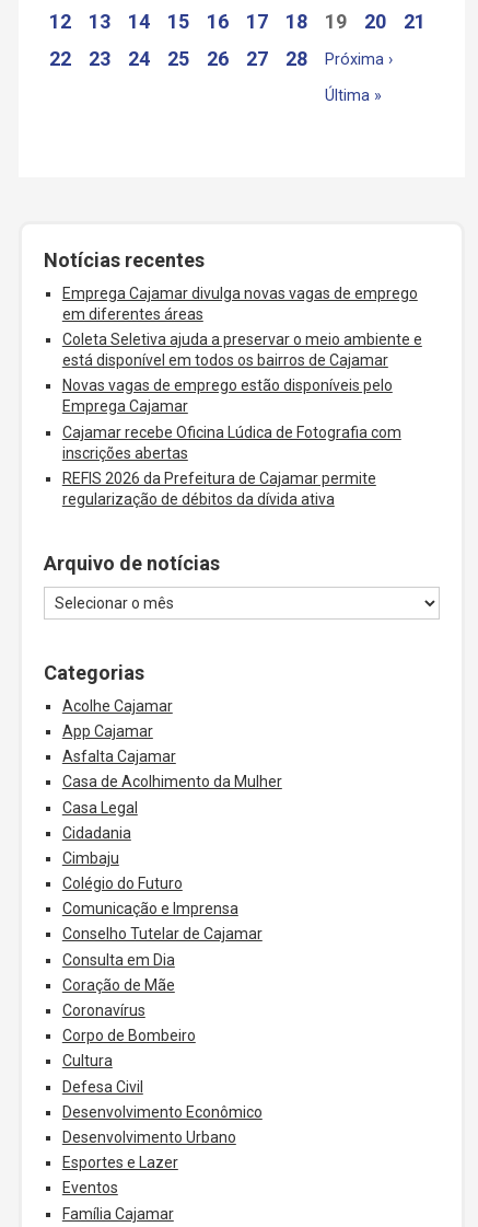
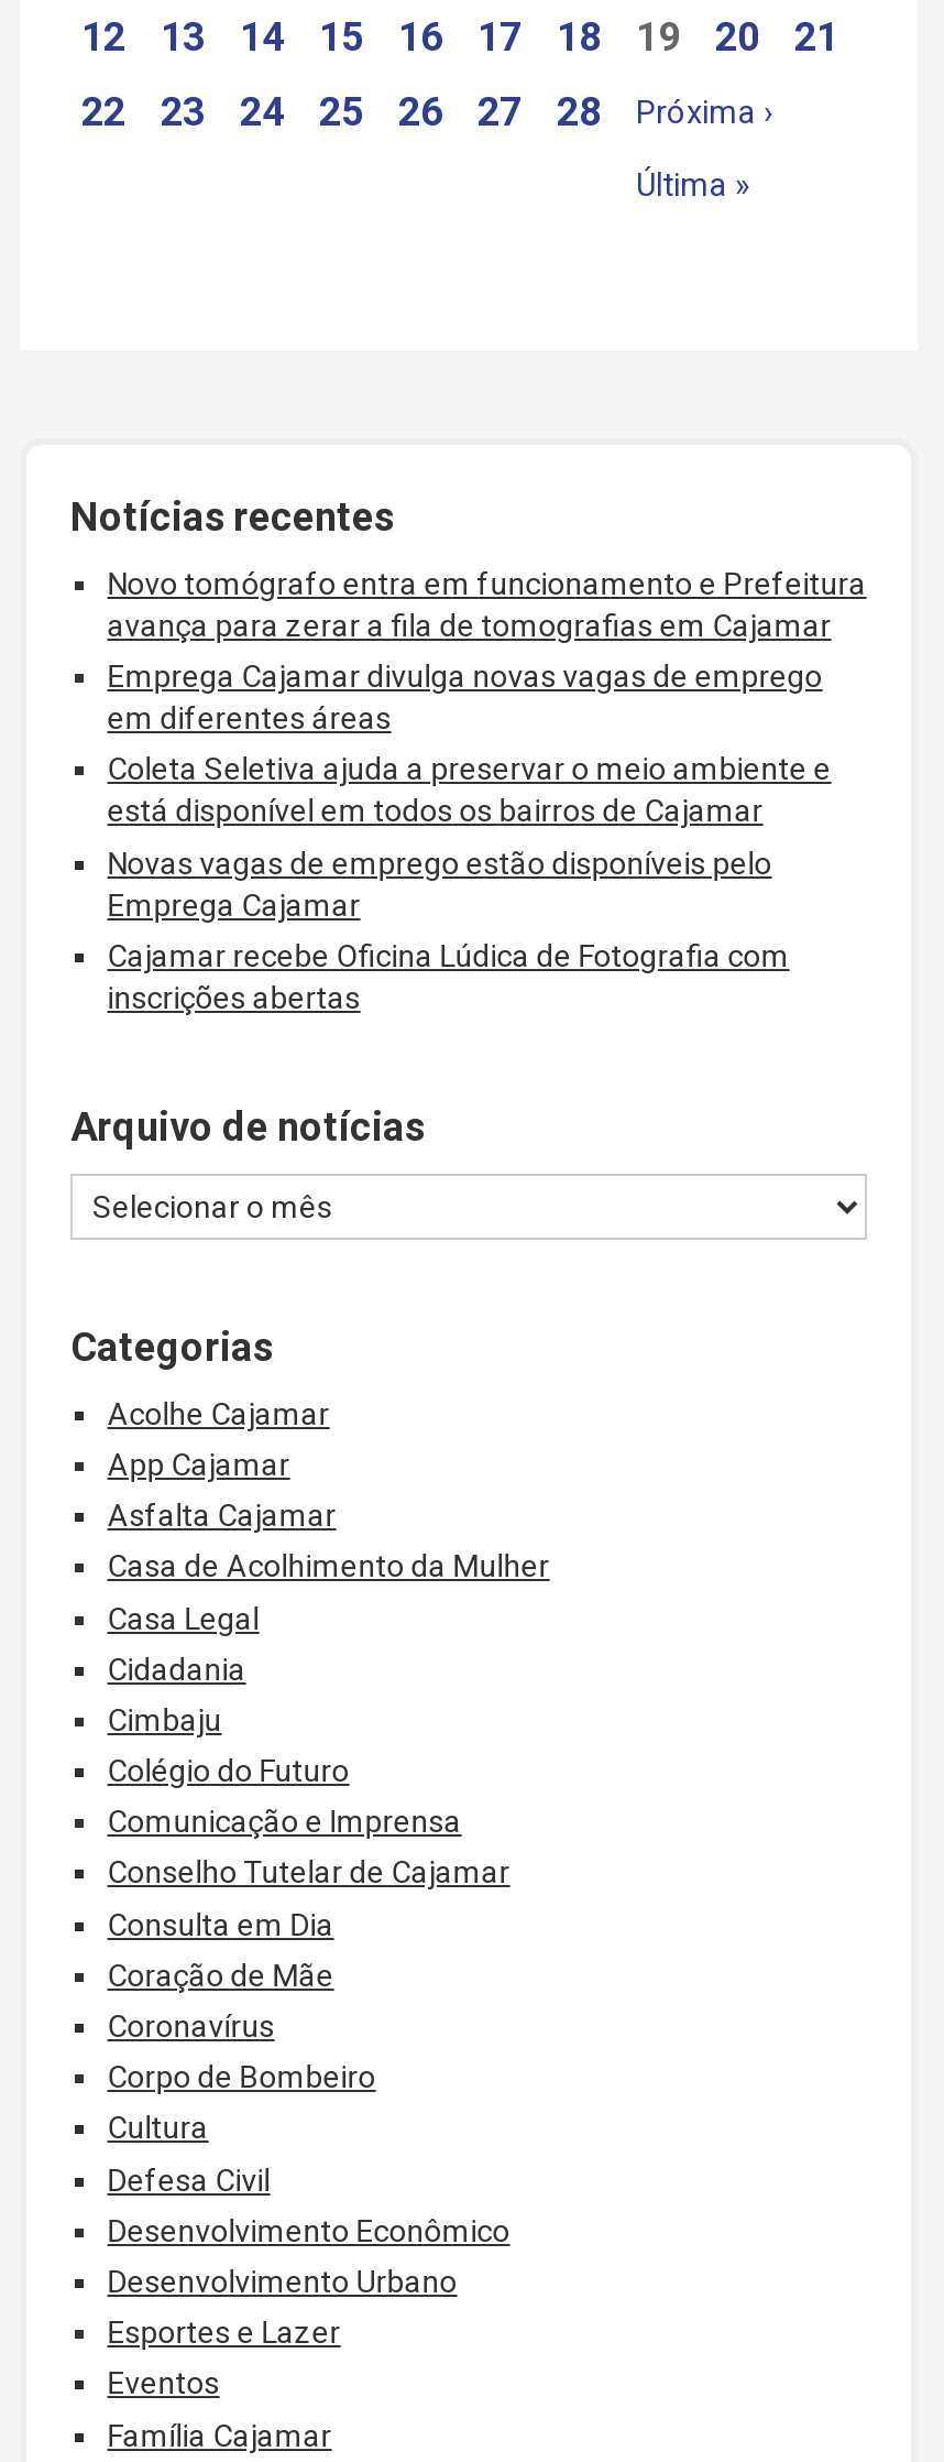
none -> [107,566,867,643] Novo tomógrafo entra em funcionamento e Prefeitura | avança para zerar a fila de tomografias em Cajamar
moved [62,285,422,461] -> [107,659,831,1015]: Emprega Cajamar divulga novas vagas de emprego | em diferentes áreas | Coleta Seletiva ajuda a preservar o meio ambiente e | está disponível em todos os bairros de Cajamar | Novas vagas de emprego estão disponíveis pelo | Emprega Cajamar | Cajamar recebe Oficina Lúdica de Fotografia com | inscrições abertas
[62,469,376,508] REFIS 2026 da Prefeitura de Cajamar permite | regularização de débitos da dívida ativa -> none

